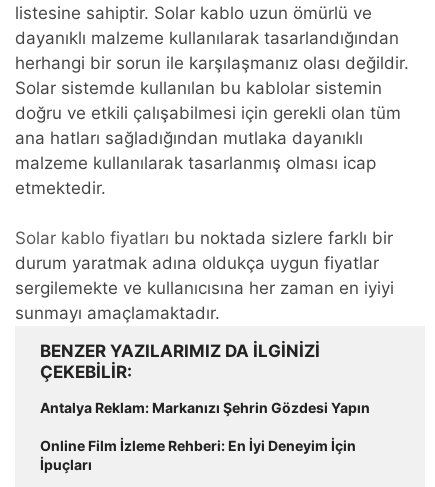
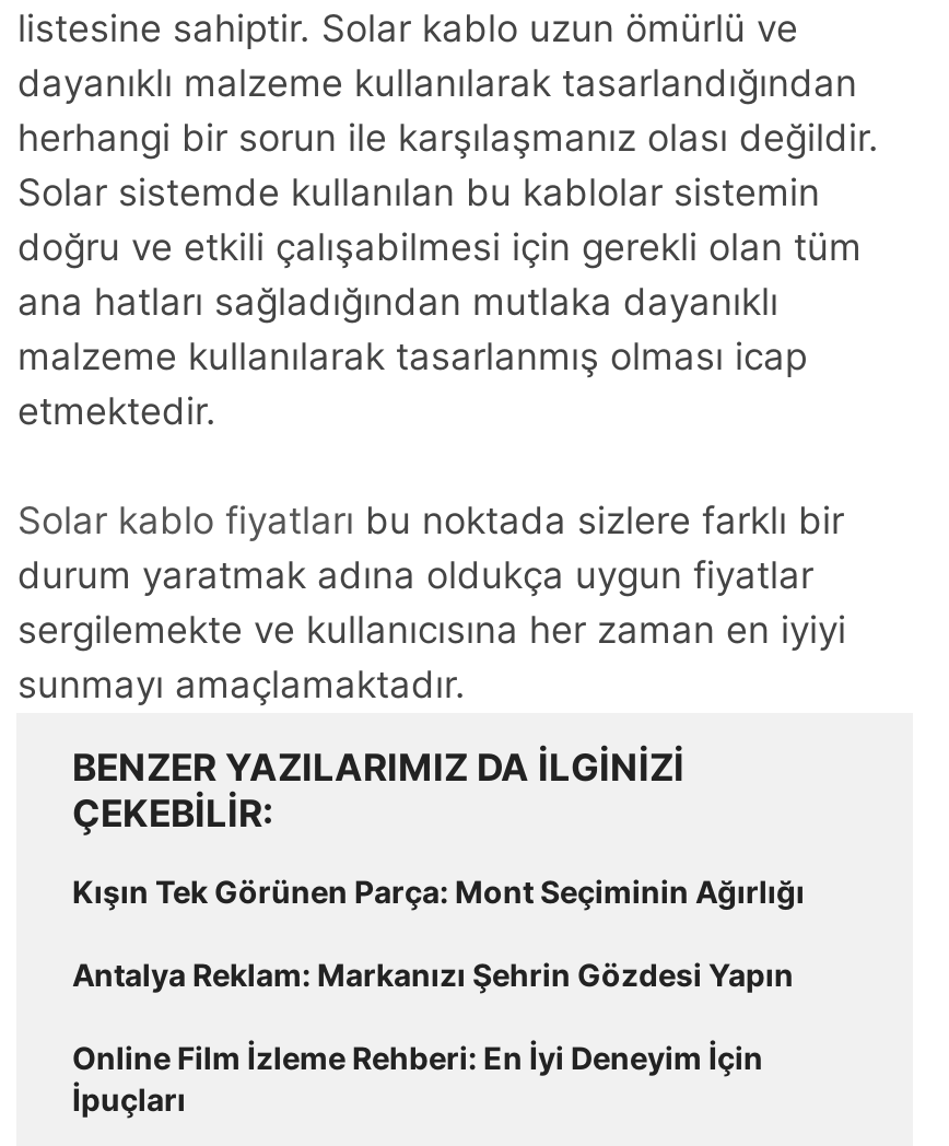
none -> [72,872,805,909] Kışın Tek Görünen Parça: Mont Seçiminin Ağırlığı

